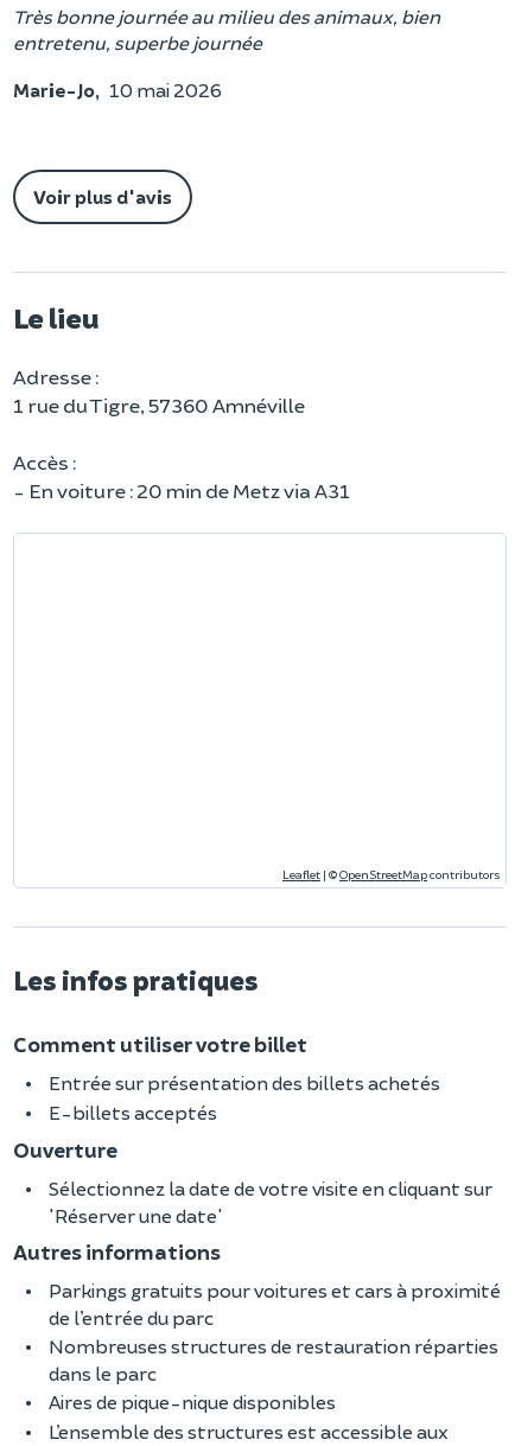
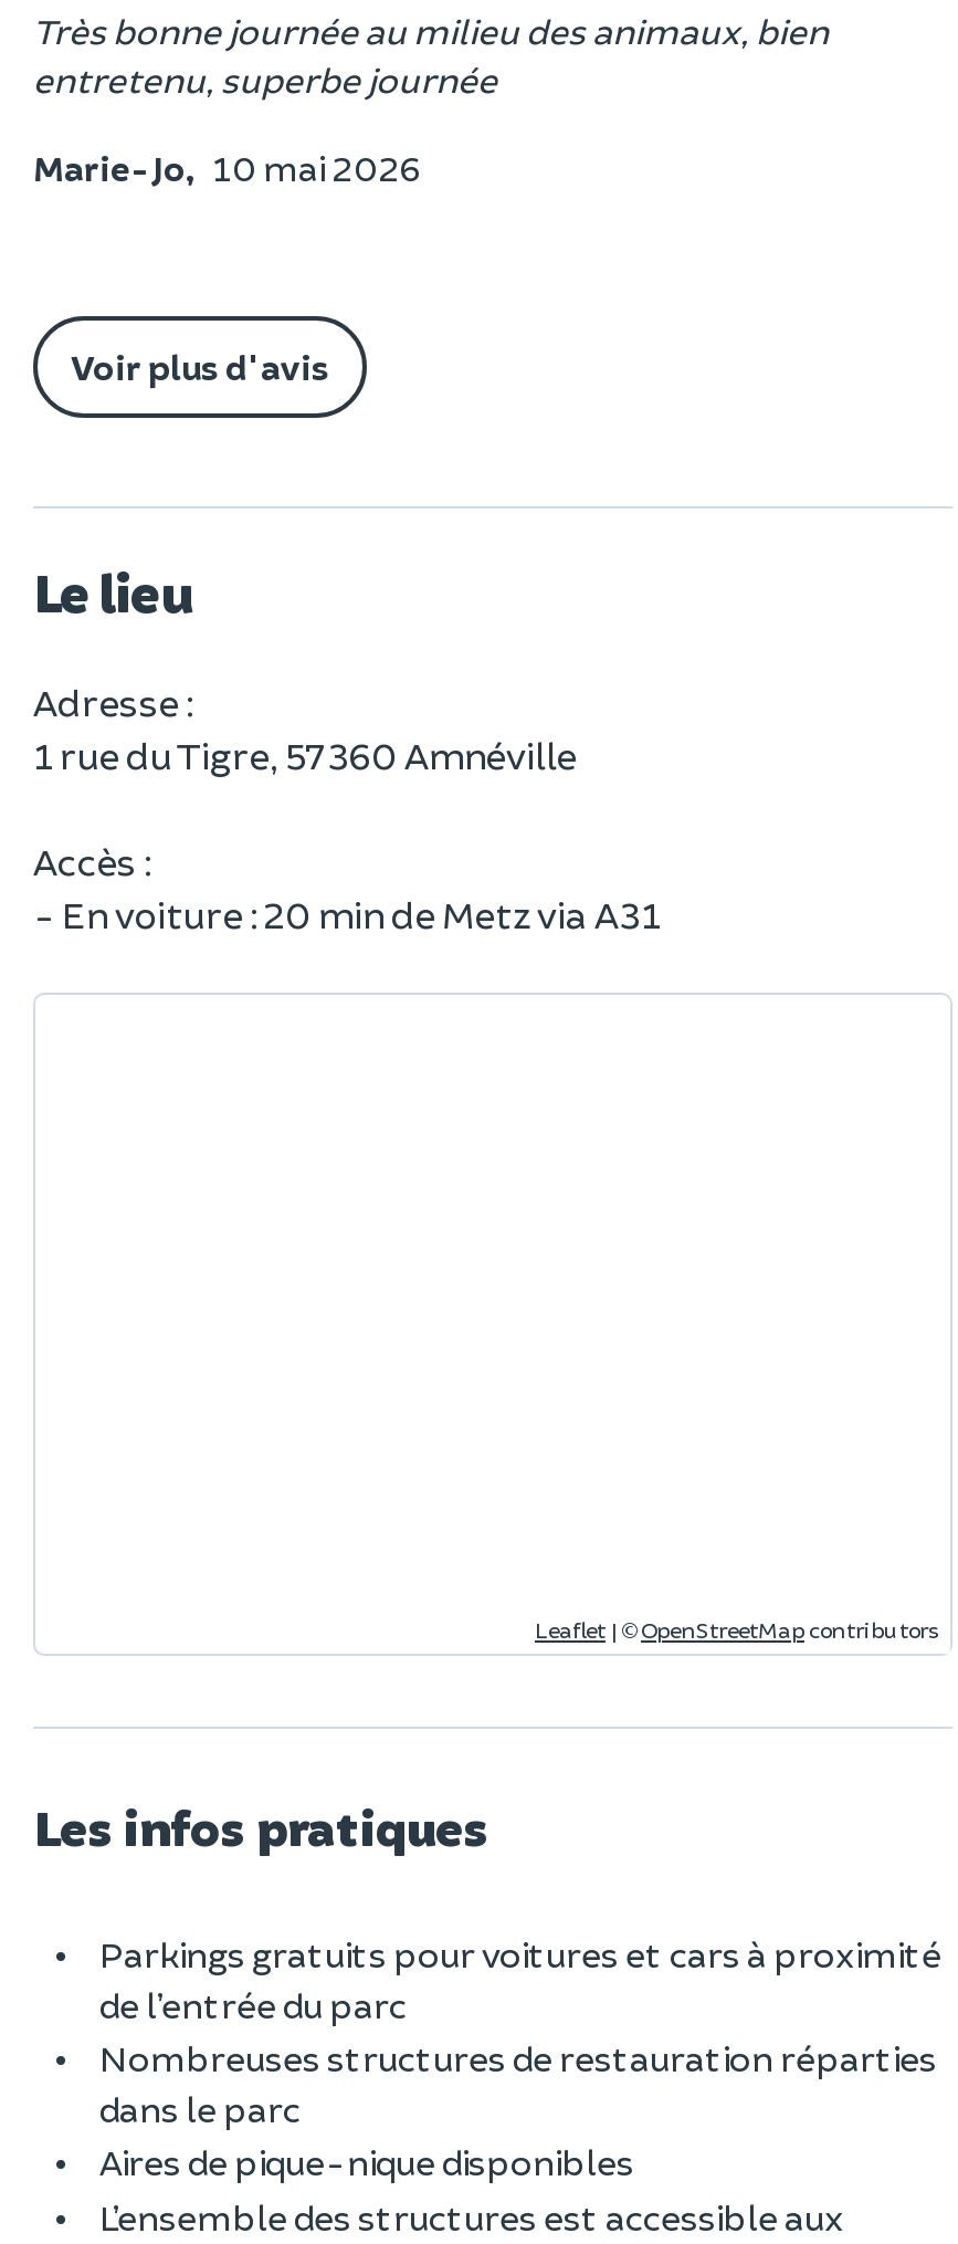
[13,1031,492,1264] Comment utiliser votre billet | Entrée sur présentation des billets achetés | E-billets acceptés | Ouverture | Sélectionnez la date de votre visite en cliquant sur | 'Réserver une date' | Autres informations -> none

